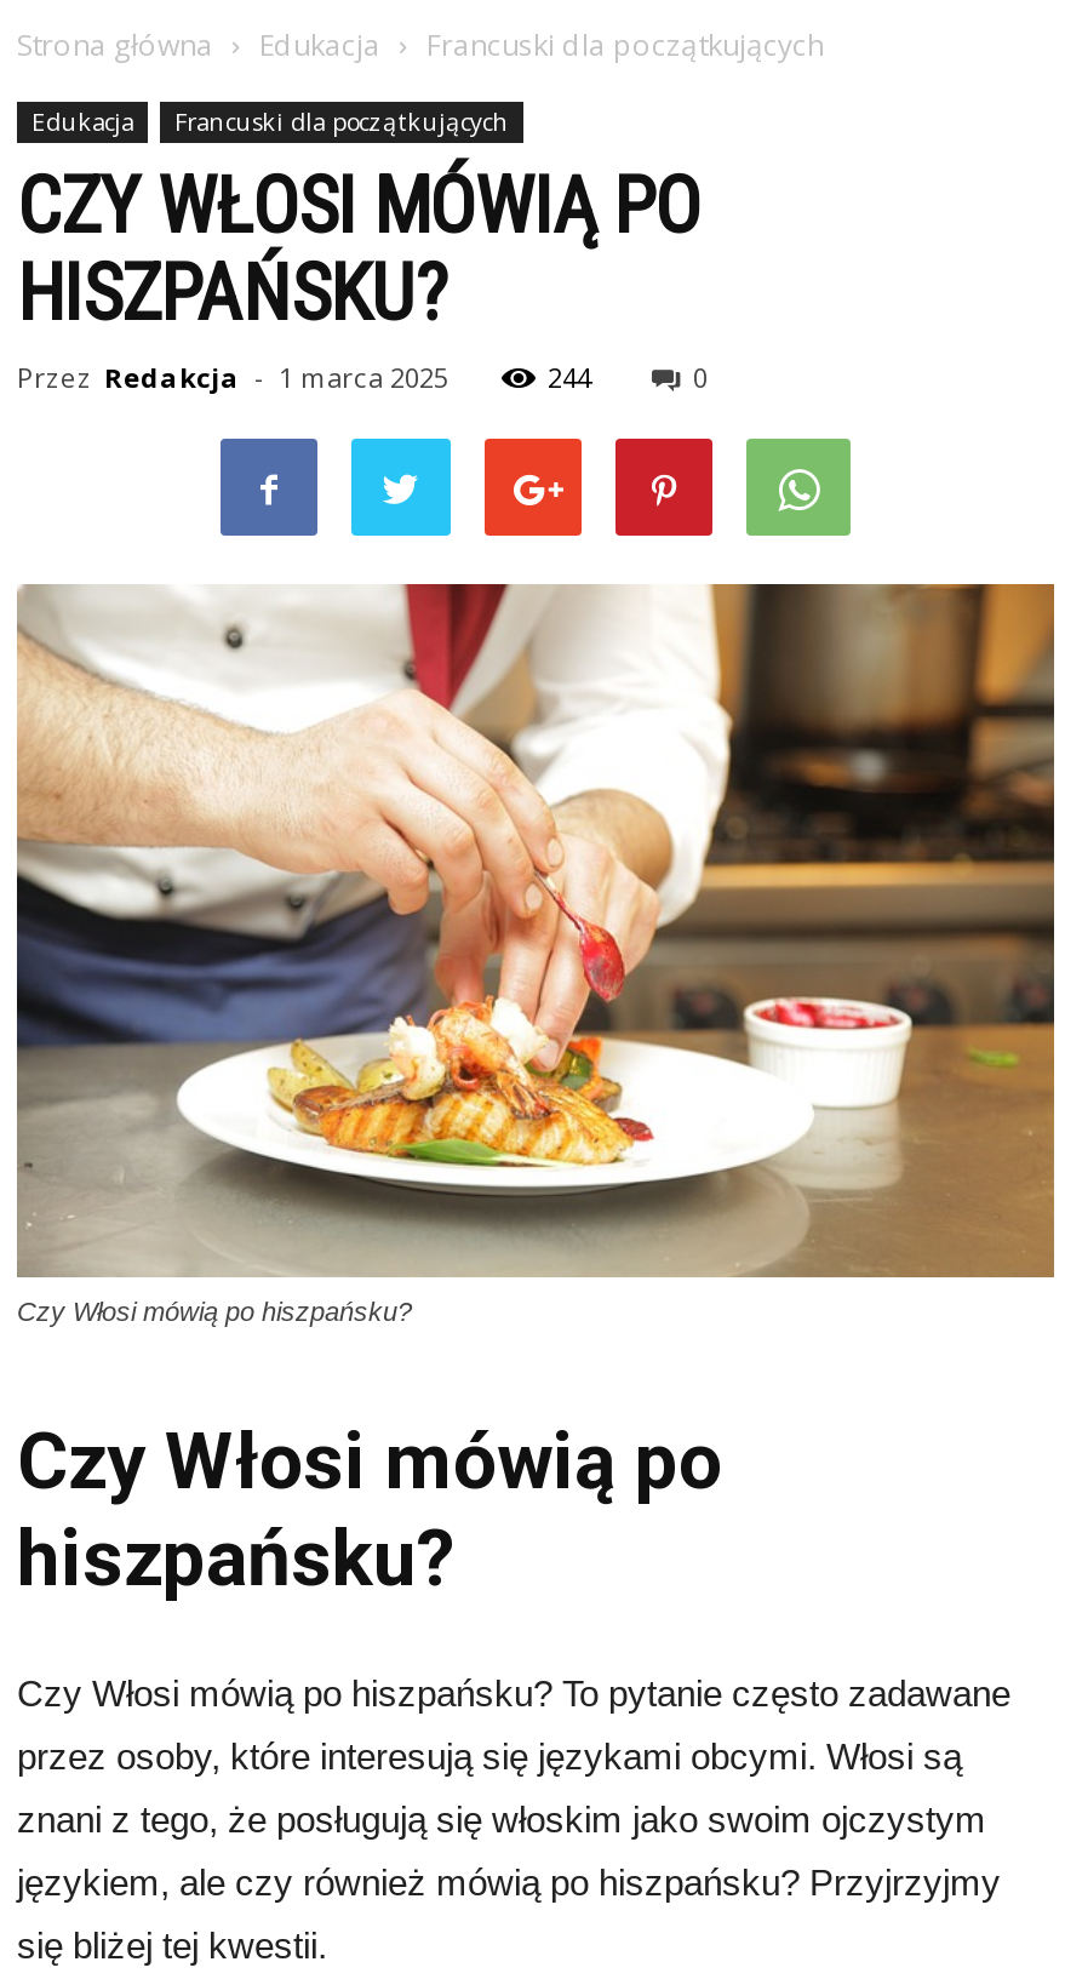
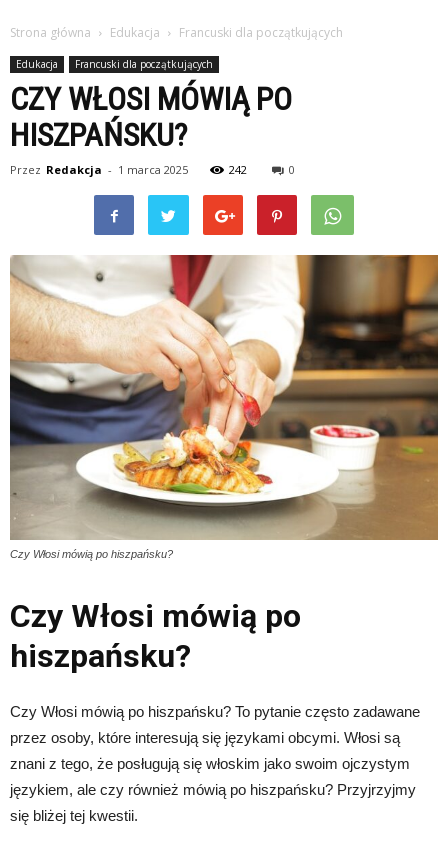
[548,359,591,395] 244 -> [229,162,247,177] 242

